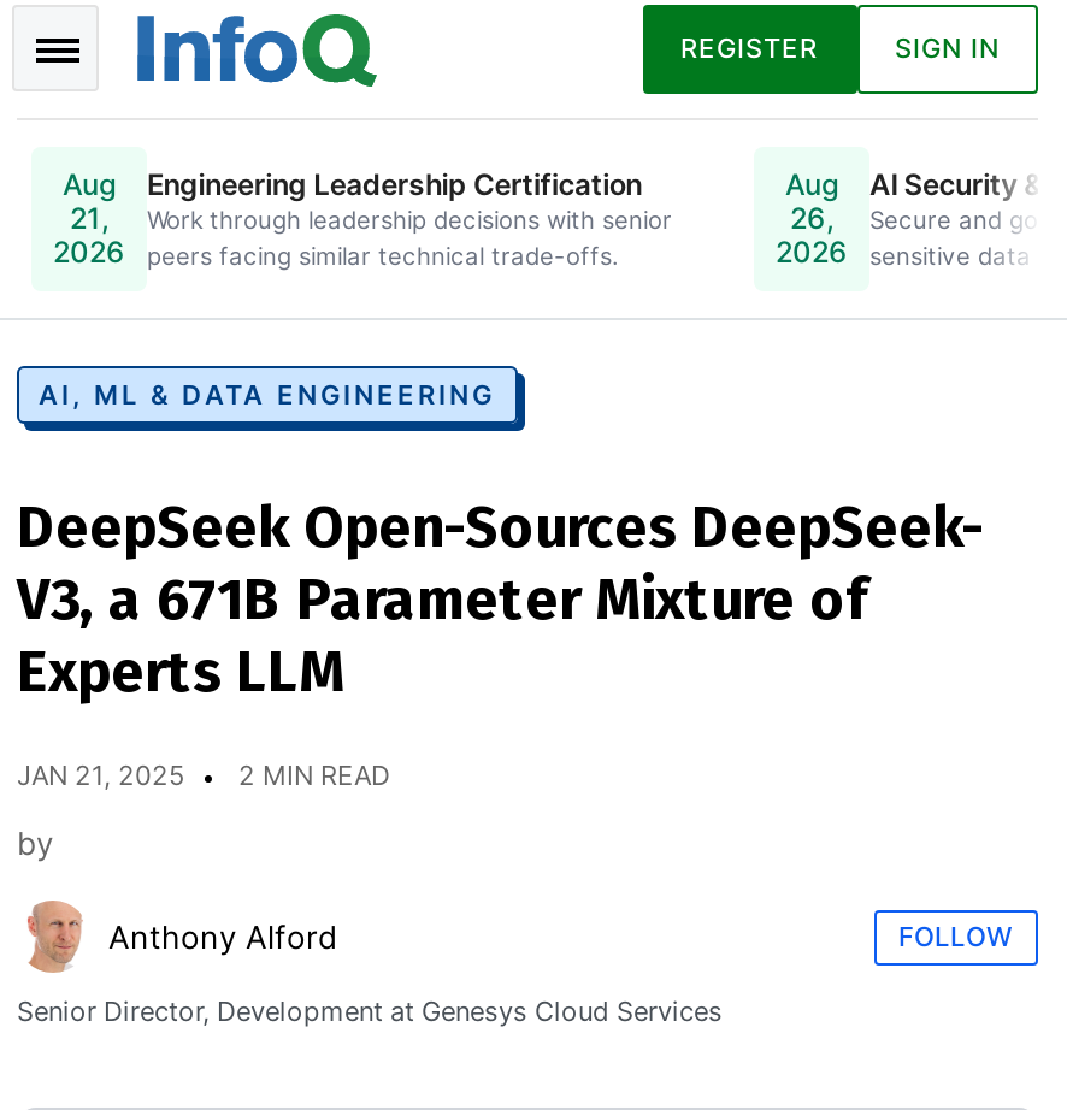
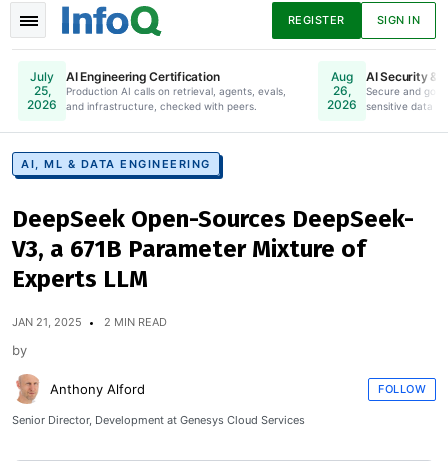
[63,166,116,236] Aug | 21, -> [30,69,54,98] July | 25,
[147,165,672,268] Engineering Leadership Certification | Work through leadership decisions with senior | peers facing similar technical trade-offs. -> [66,68,286,111] AI Engineering Certification | Production AI calls on retrieval, agents, evals, | and infrastructure, checked with peers.

